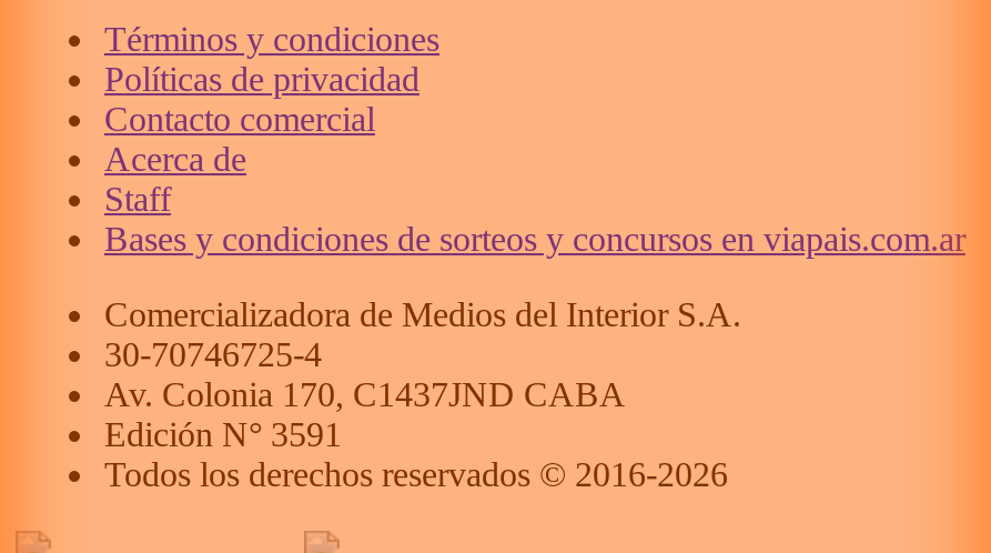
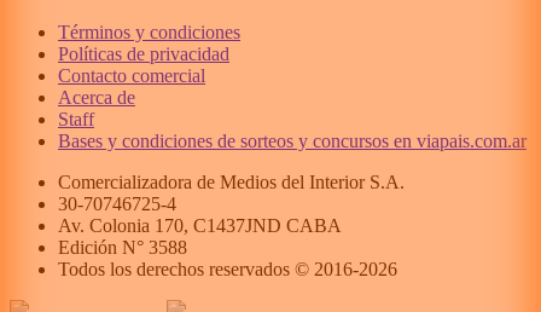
[104,416,342,454] Edición N° 3591 -> [58,237,187,258] Edición N° 3588

